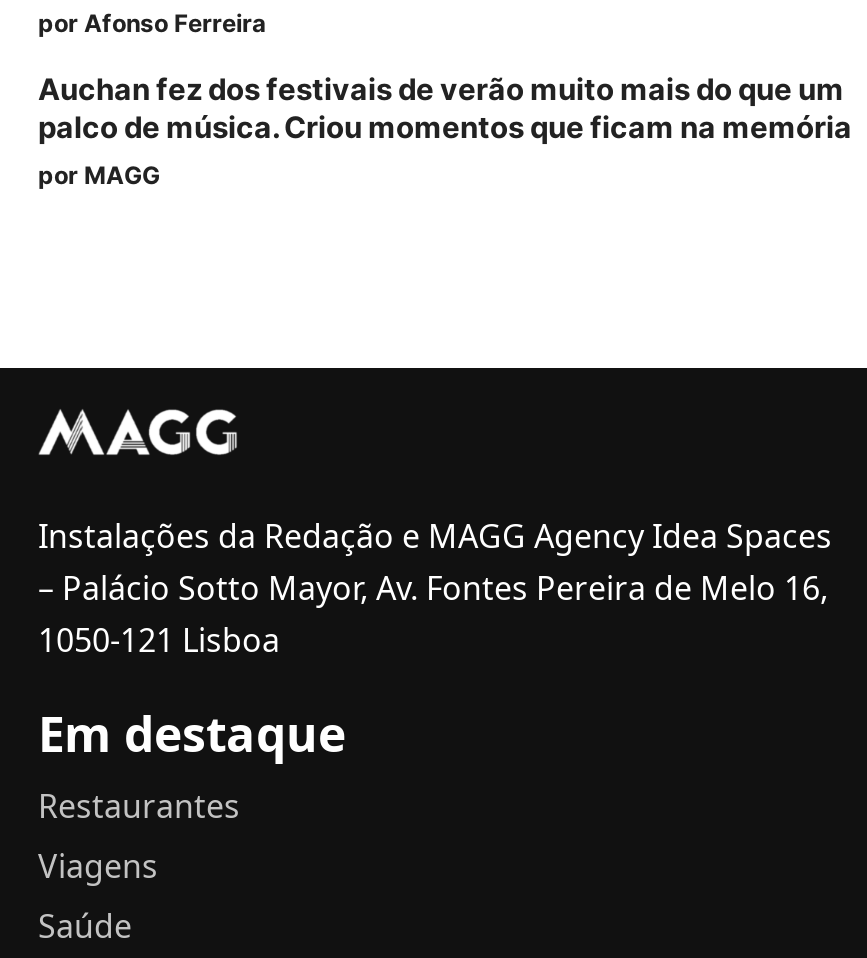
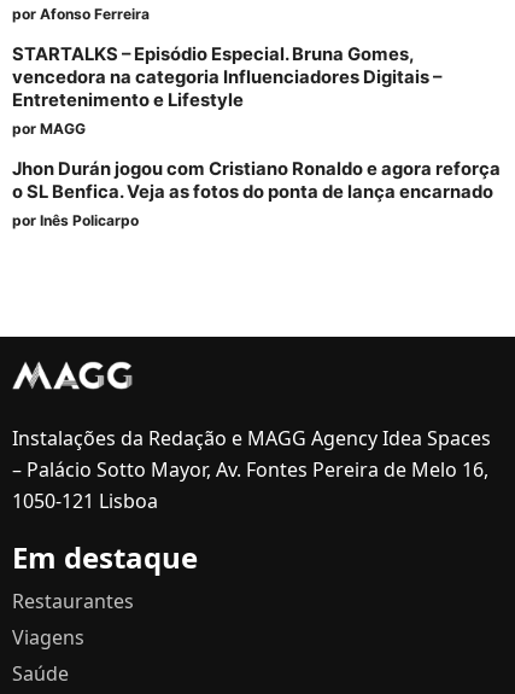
[38,71,852,145] Auchan fez dos festivais de verão muito mais do que um | palco de música. Criou momentos que ficam na memória -> [12,43,441,110] STARTALKS – Episódio Especial. Bruna Gomes, | vencedora na categoria Influenciadores Digitais – | Entretenimento e Lifestyle
none -> [12,158,501,229] Jhon Durán jogou com Cristiano Ronaldo e agora reforça | o SL Benfica. Veja as fotos do ponta de lança encarnado | por Inês Policarpo

